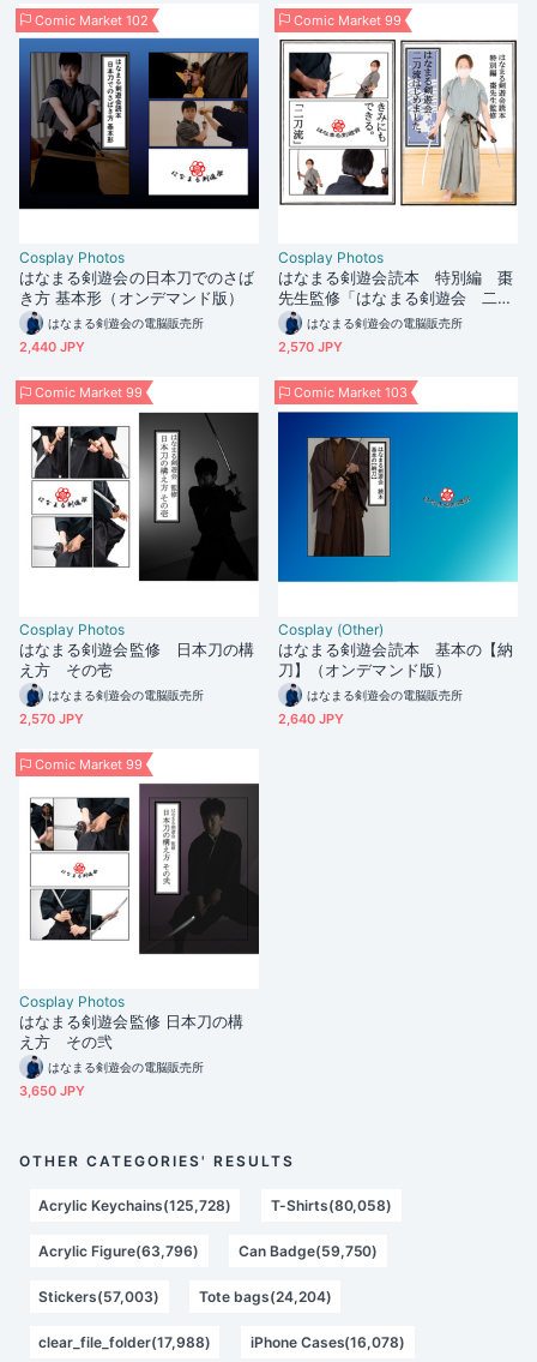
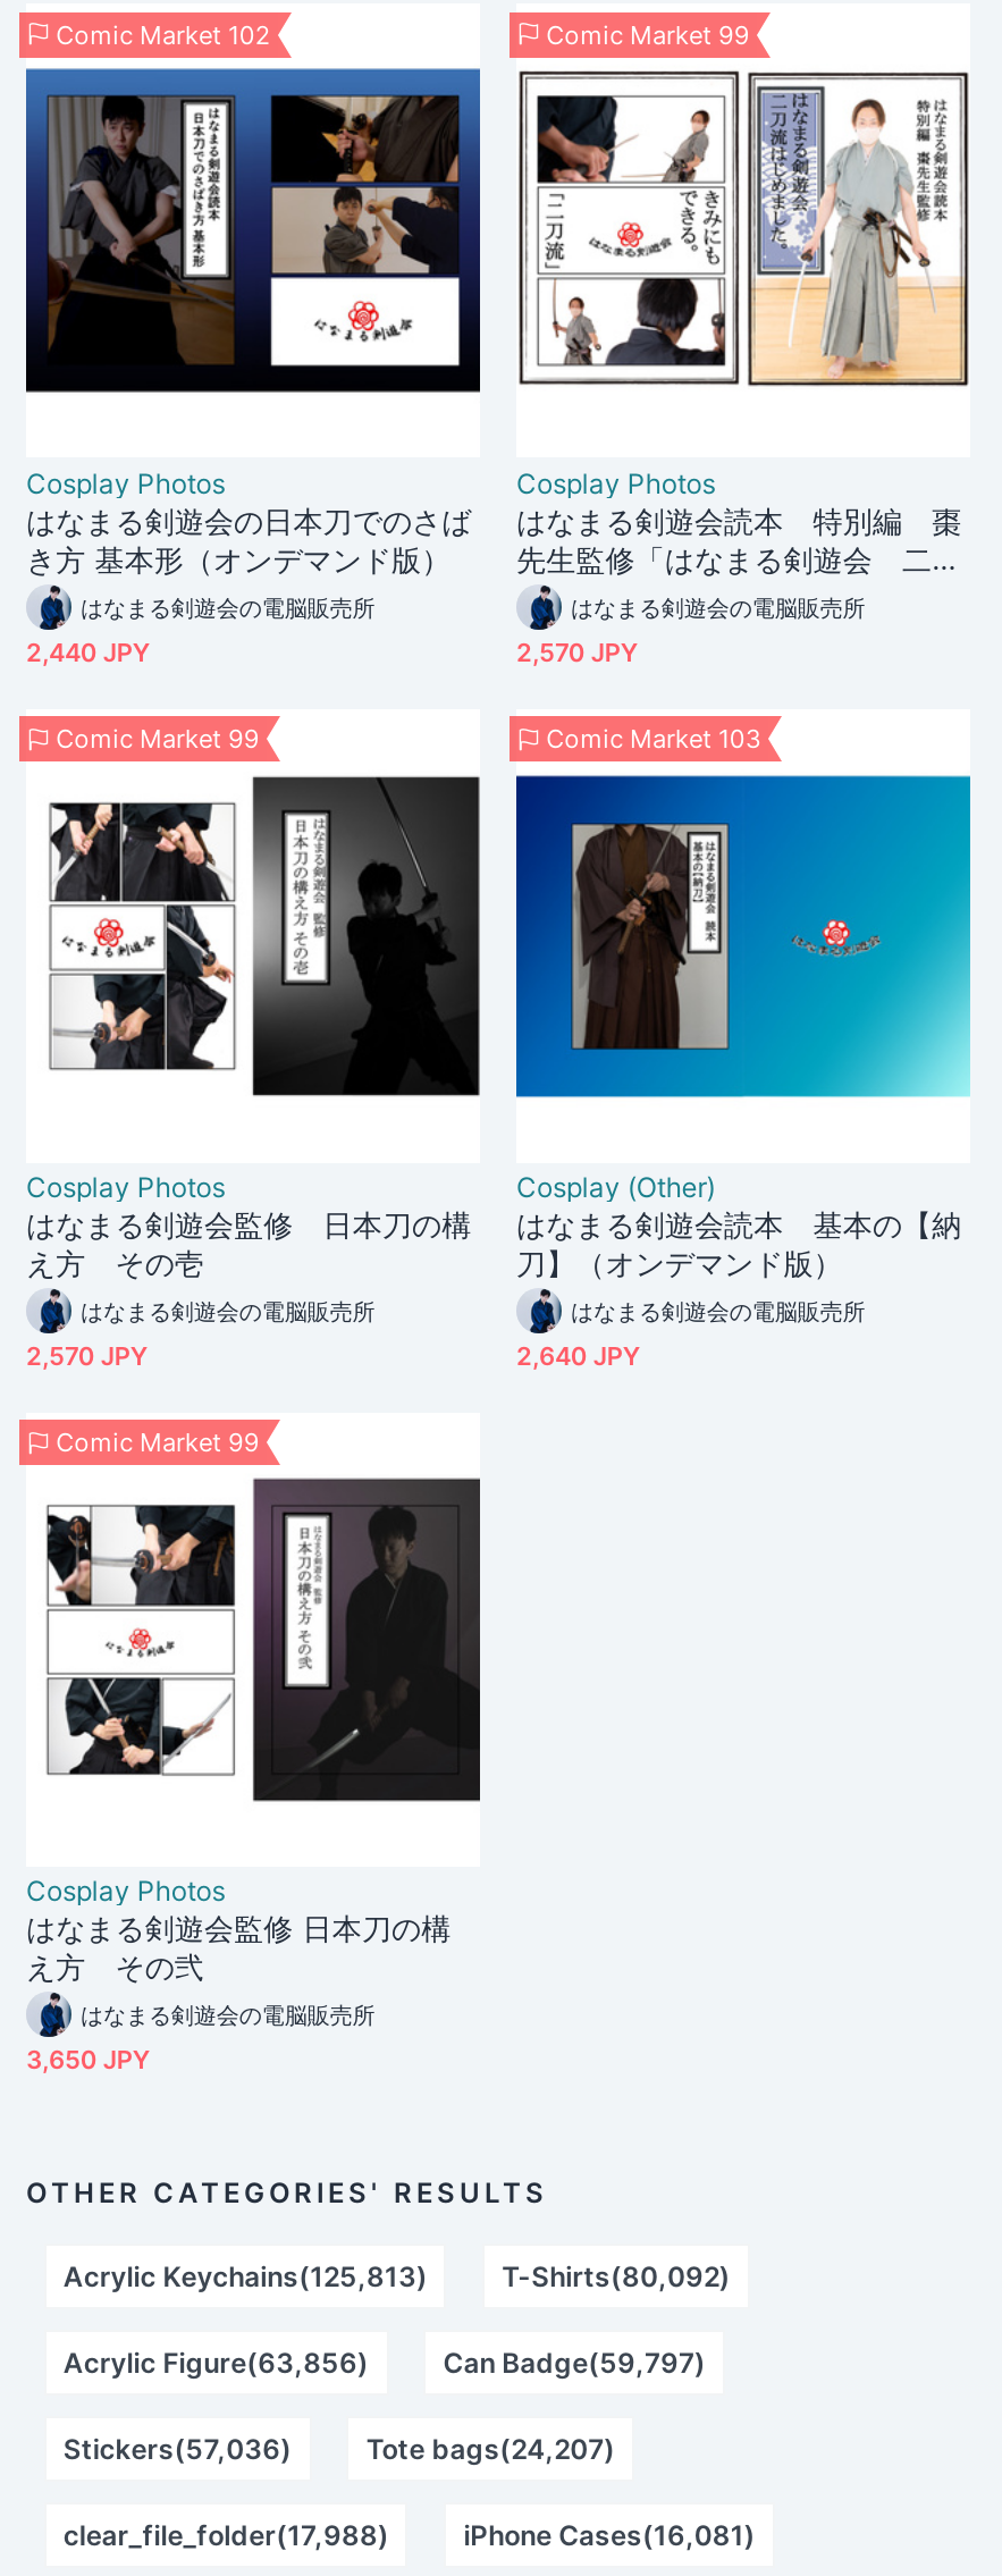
[39,1196,392,1214] Acrylic Keychains(125,728) | T-Shirts(80,058) -> [63,2258,731,2292] Acrylic Keychains(125,813) | T-Shirts(80,092)
[39,1241,378,1259] Acrylic Figure(63,796) | Can Badge(59,750) -> [63,2345,706,2379] Acrylic Figure(63,856) | Can Badge(59,797)
[39,1287,332,1305] Stickers(57,003) | Tote bags(24,204) -> [63,2431,615,2465] Stickers(57,036) | Tote bags(24,207)
[250,1333,406,1351] iPhone Cases(16,078) -> [463,2517,756,2551] iPhone Cases(16,081)

